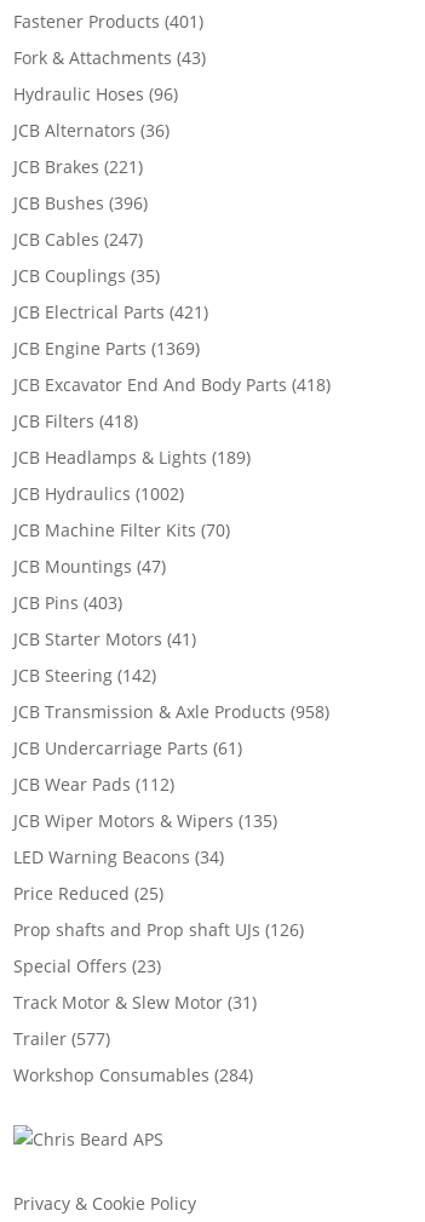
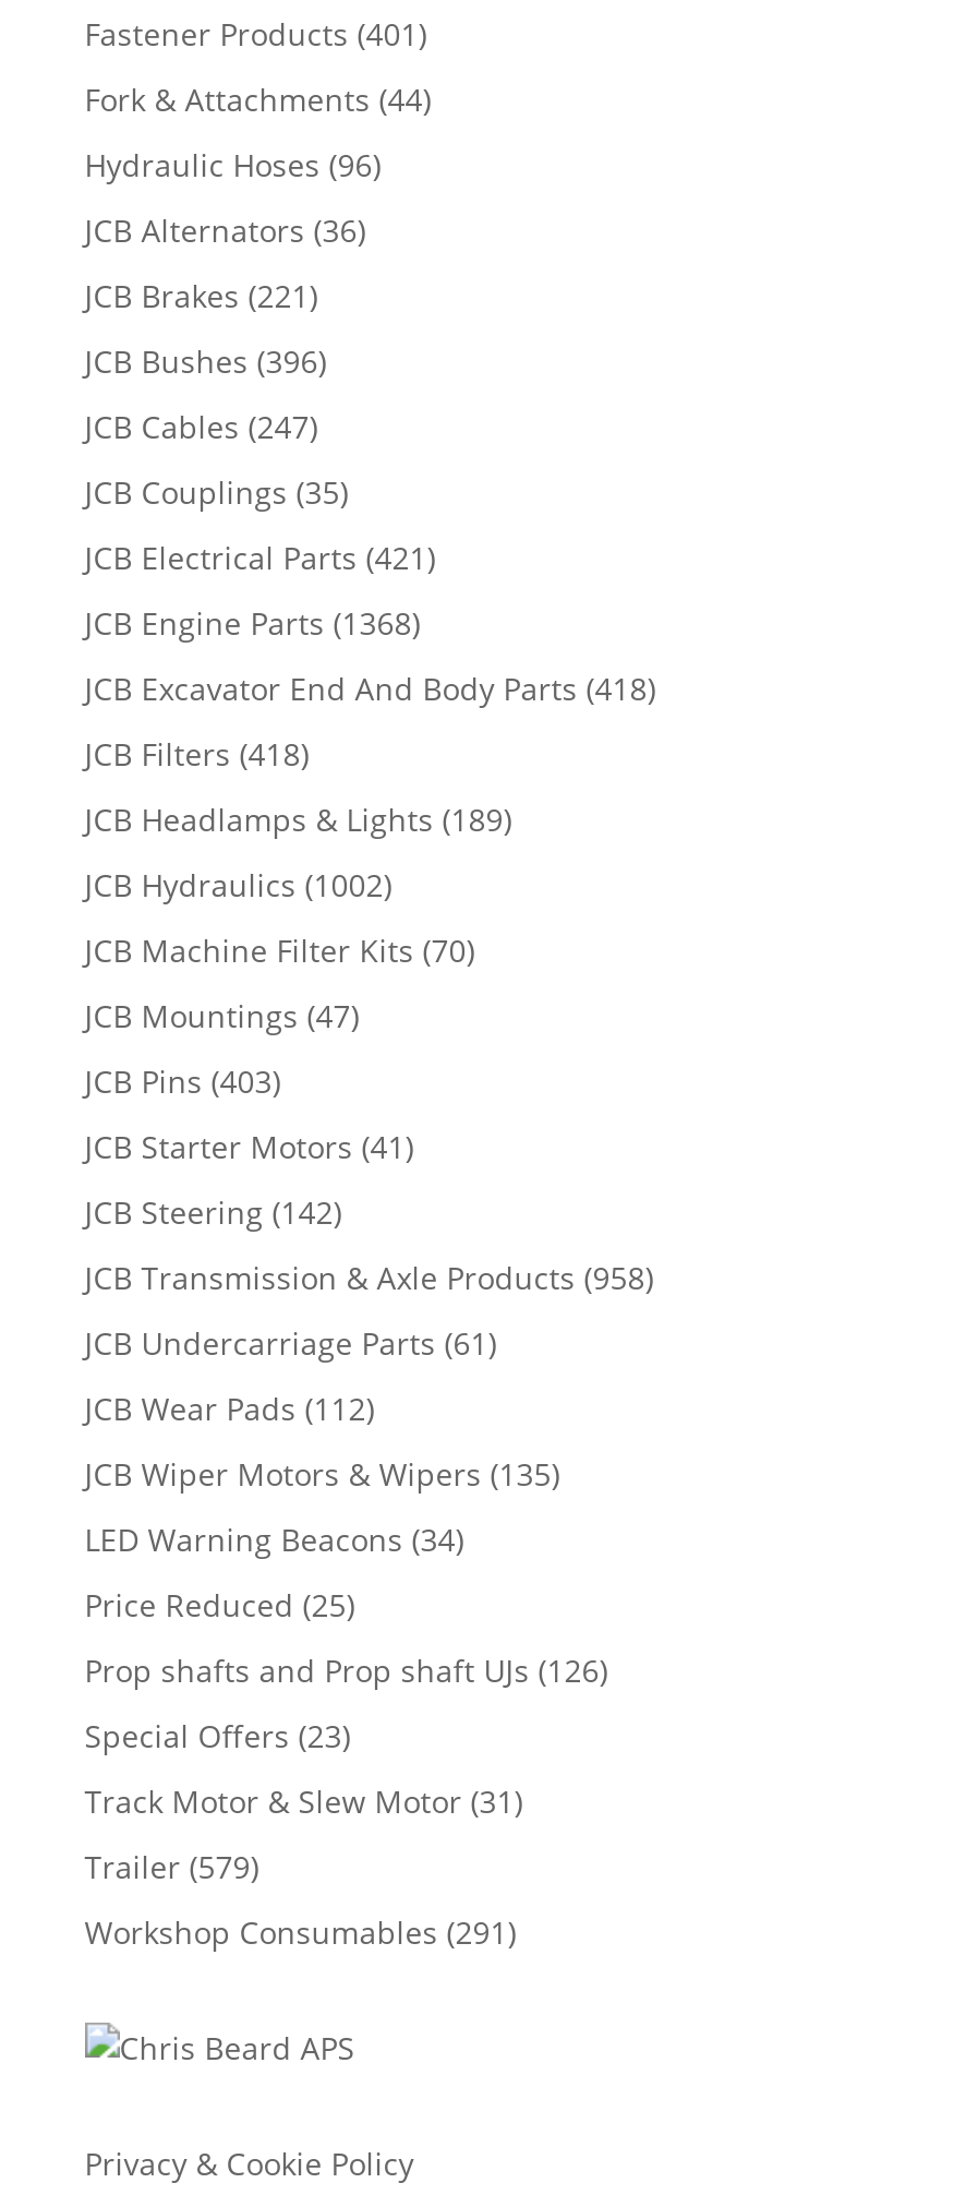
[13,47,206,70] Fork & Attachments (43) -> [85,77,431,119] Fork & Attachments (44)
[13,337,200,360] JCB Engine Parts (1369) -> [85,601,420,642] JCB Engine Parts (1368)
[13,1027,110,1051] Trailer (577) -> [85,1845,259,1886] Trailer (579)
[13,1064,253,1087] Workshop Consumables (284) -> [85,1910,516,1951] Workshop Consumables (291)

